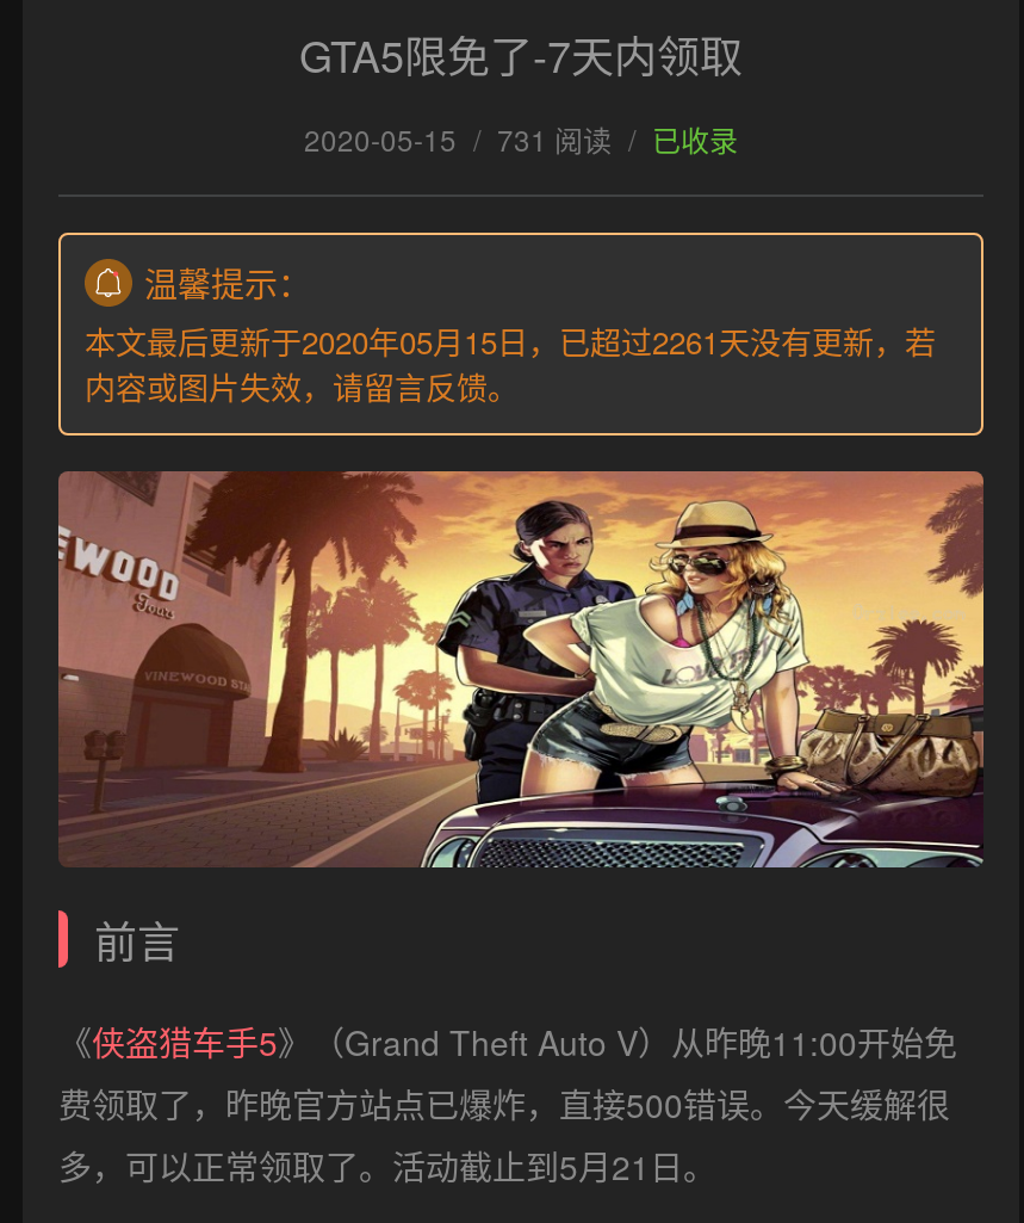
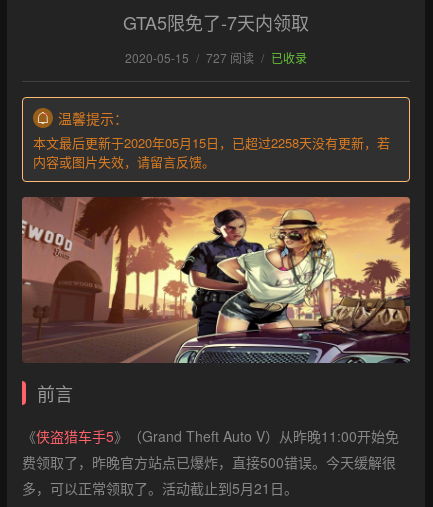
[304,118,738,159] 2020-05-15 / 731 阅读 / 已收录 -> [125,49,307,66] 2020-05-15 / 727 阅读 / 已收录
[85,319,936,364] 本文最后更新于2020年05月15日，已超过2261天没有更新，若 -> [33,133,390,152] 本文最后更新于2020年05月15日，已超过2258天没有更新，若

